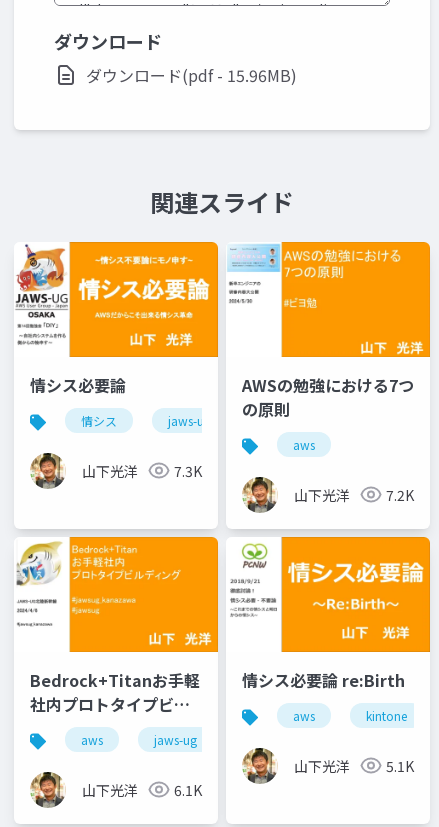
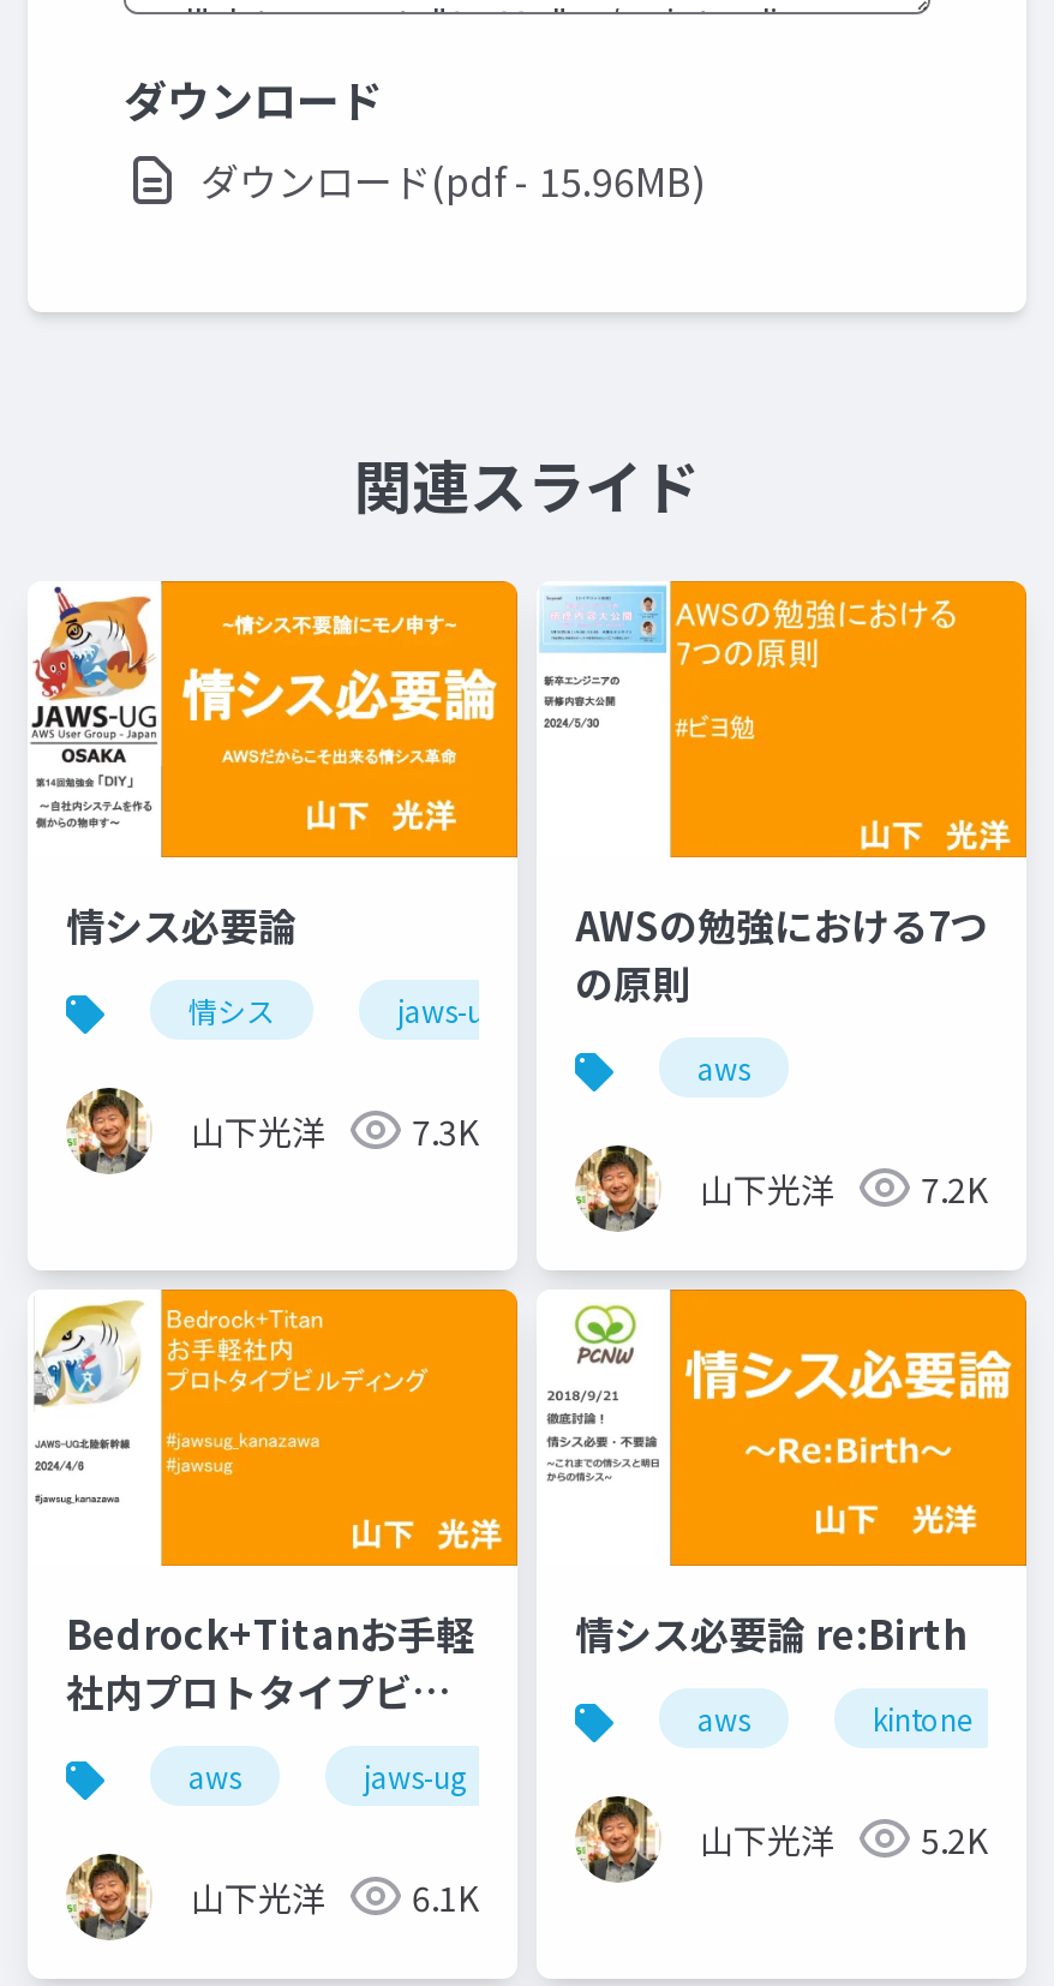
[294,755,414,775] 山下光洋 5.1K -> [700,1814,988,1862] 山下光洋 5.2K

